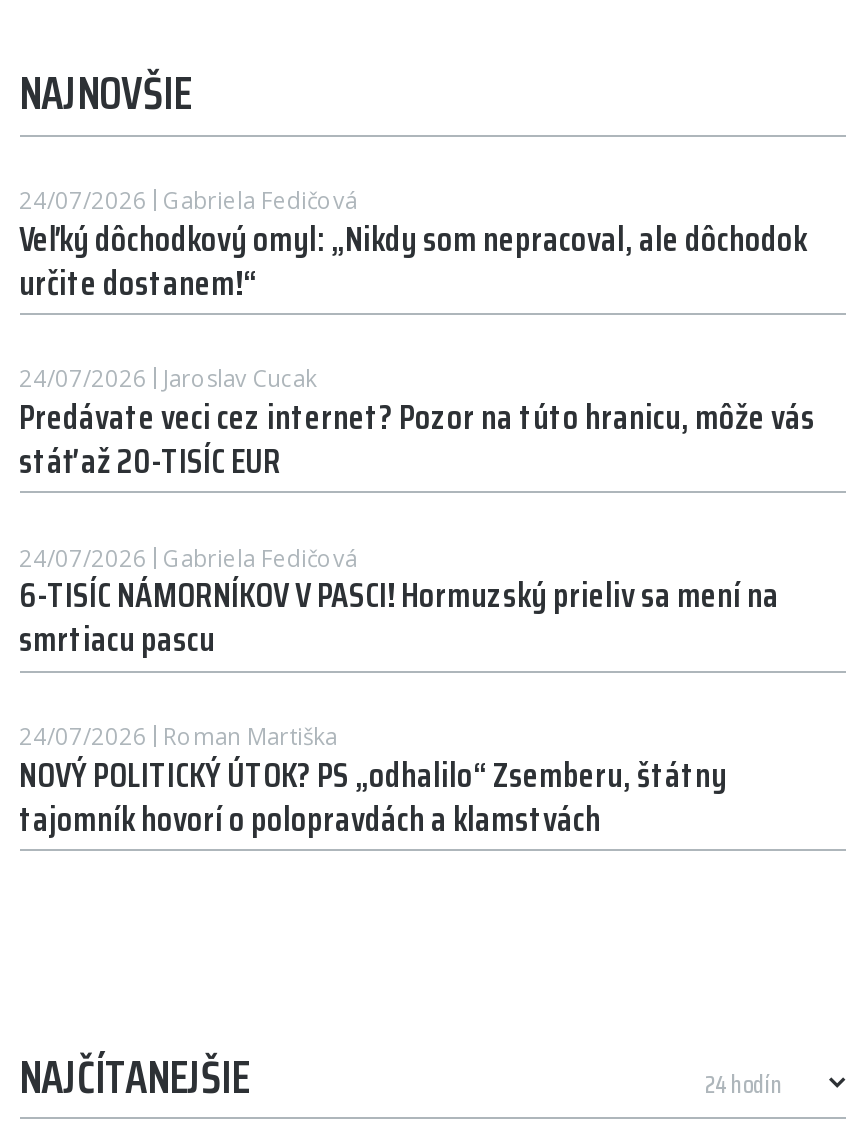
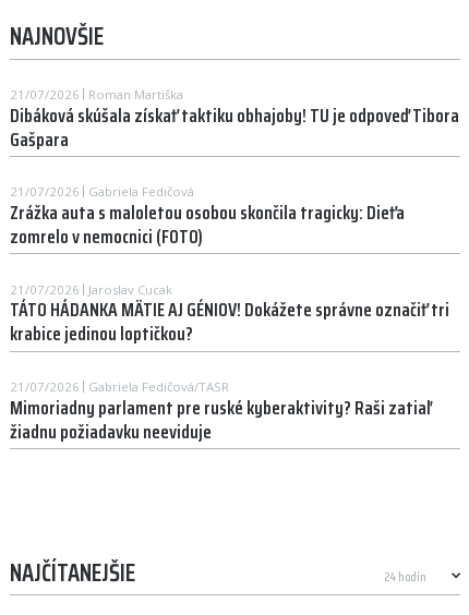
[19,185,807,311] 24/07/2026 Gabriela Fedičová | Veľký dôchodkový omyl: „Nikdy som nepracoval, ale dôchodok | určite dostanem!“ -> [9,86,459,155] 21/07/2026 Roman Martiška | Dibáková skúšala získať taktiku obhajoby! TU je odpoveď Tibora | Gašpara
[19,364,815,489] 24/07/2026 Jaroslav Cucak | Predávate veci cez internet? Pozor na túto hranicu, môže vás | stáť až 20-TISÍC EUR -> [9,184,404,252] 21/07/2026 Gabriela Fedičová | Zrážka auta s maloletou osobou skončila tragicky: Dieťa | zomrelo v nemocnici (FOTO)
[19,542,779,667] 24/07/2026 Gabriela Fedičová | 6-TISÍC NÁMORNÍKOV V PASCI! Hormuzský prieliv sa mení na | smrtiacu pascu -> [9,281,449,349] 21/07/2026 Jaroslav Cucak | TÁTO HÁDANKA MÄTIE AJ GÉNIOV! Dokážete správne označiť tri | krabice jedinou loptičkou?
[19,721,727,846] 24/07/2026 Roman Martiška | NOVÝ POLITICKÝ ÚTOK? PS „odhalilo“ Zsemberu, štátny | tajomník hovorí o polopravdách a klamstvách -> [9,378,431,447] 21/07/2026 Gabriela Fedičová/TASR | Mimoriadny parlament pre ruské kyberaktivity? Raši zatiaľ | žiadnu požiadavku neeviduje

